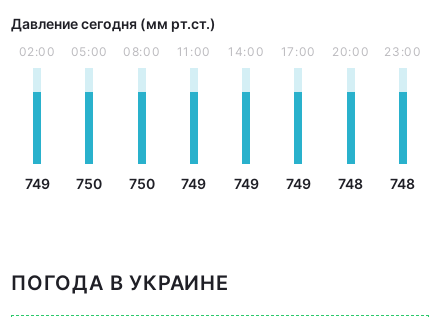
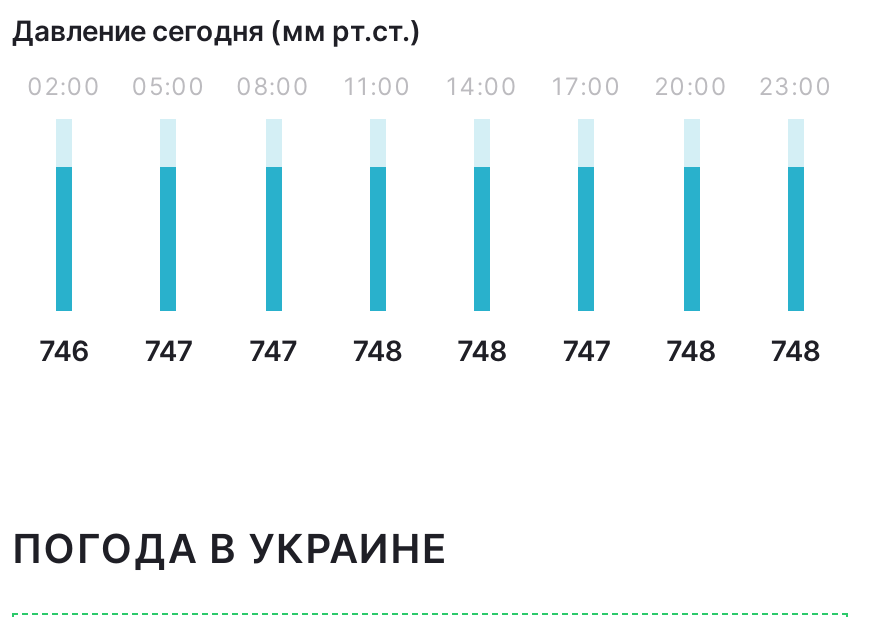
[25,175,50,192] 749 -> [39,333,89,367] 746
[76,175,102,192] 750 -> [145,333,193,367] 747
[129,175,155,192] 750 -> [249,333,297,367] 747
[181,175,206,192] 749 -> [353,333,403,367] 748
[234,175,259,192] 749 -> [457,333,507,367] 748
[286,175,311,192] 749 -> [563,333,611,367] 747

